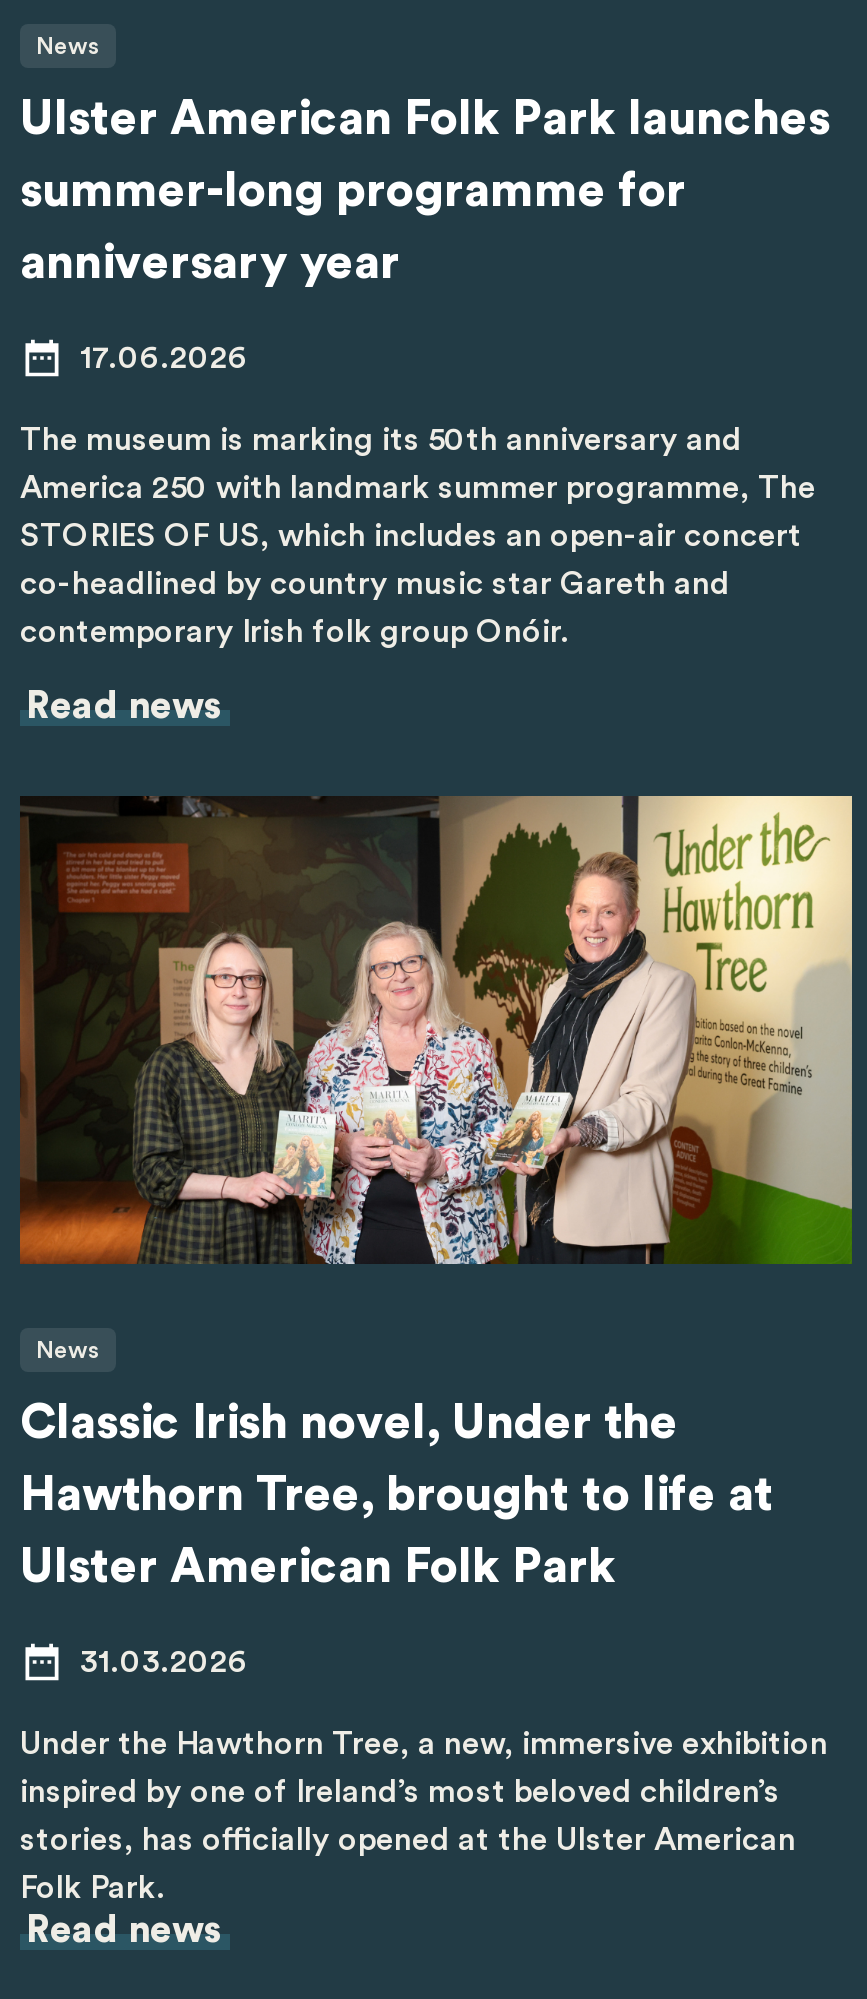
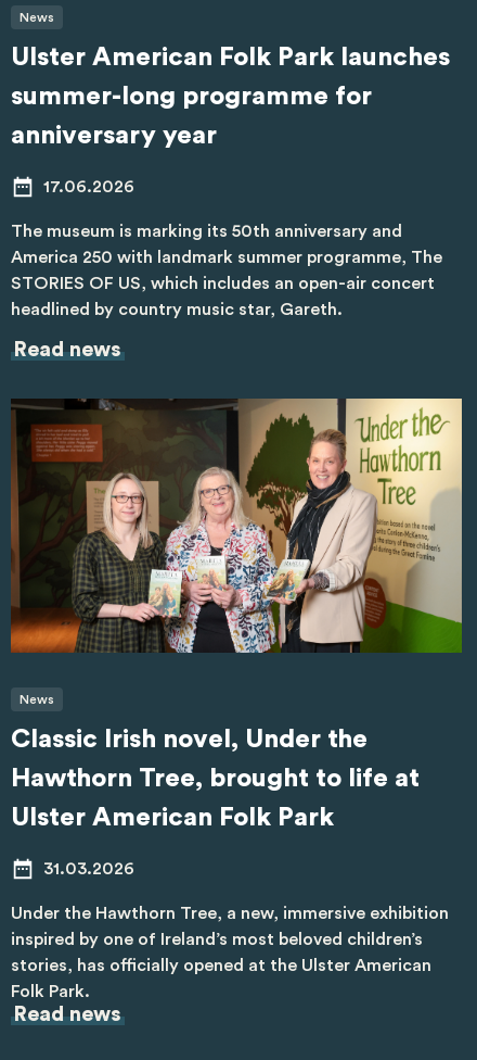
[20,568,730,648] co-headlined by country music star Gareth and | contemporary Irish folk group Onóir. -> [11,301,343,318] headlined by country music star, Gareth.

